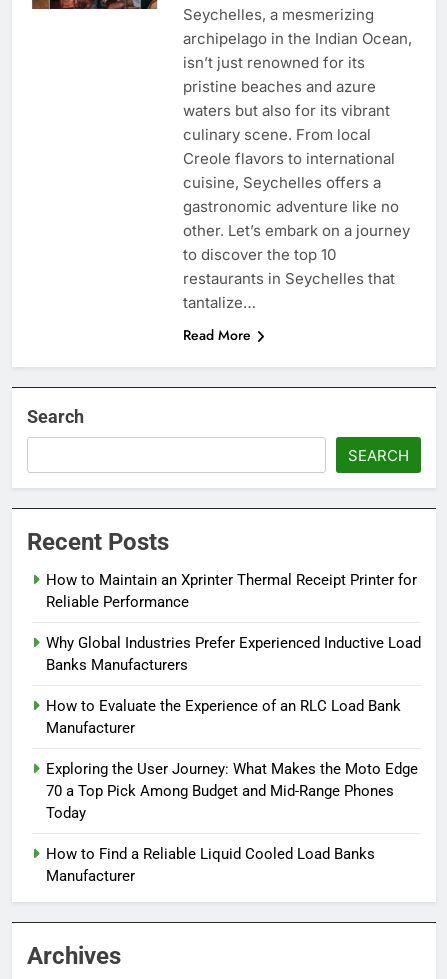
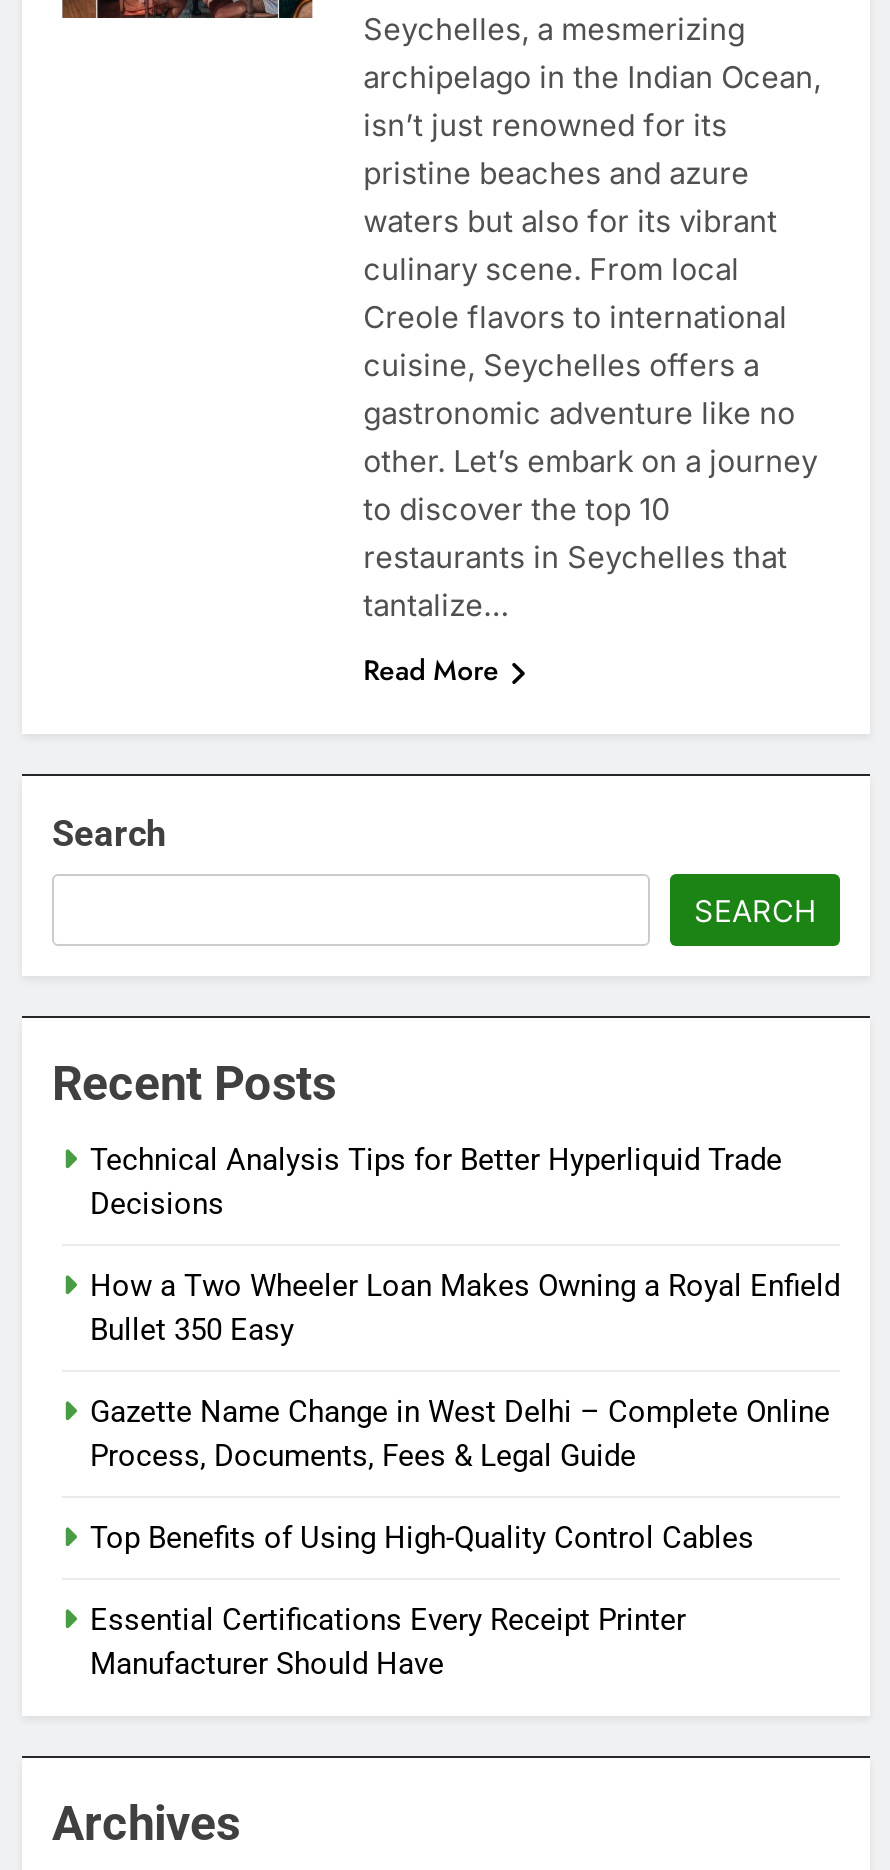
[46,571,417,611] How to Maintain an Xprinter Thermal Receipt Printer for | Reliable Performance -> [90,1143,782,1223] Technical Analysis Tips for Better Hyperliquid Trade | Decisions
[46,634,421,674] Why Global Industries Prefer Experienced Inductive Load | Banks Manufacturers -> [90,1269,840,1349] How a Two Wheeler Loan Makes Owning a Royal Enfield | Bullet 350 Easy
[46,697,401,737] How to Evaluate the Experience of an RLC Load Bank | Manufacturer -> [90,1395,830,1475] Gazette Name Change in West Delhi – Complete Online | Process, Documents, Fees & Legal Guide
[46,760,418,822] Exploring the User Journey: What Makes the Moto Edge | 70 a Top Pick Among Budget and Mid-Range Phones | Today -> [90,1521,754,1557] Top Benefits of Using High-Quality Control Cables
[46,845,375,885] How to Find a Reliable Liquid Cooled Load Banks | Manufacturer -> [90,1603,686,1683] Essential Certifications Every Receipt Printer | Manufacturer Should Have

